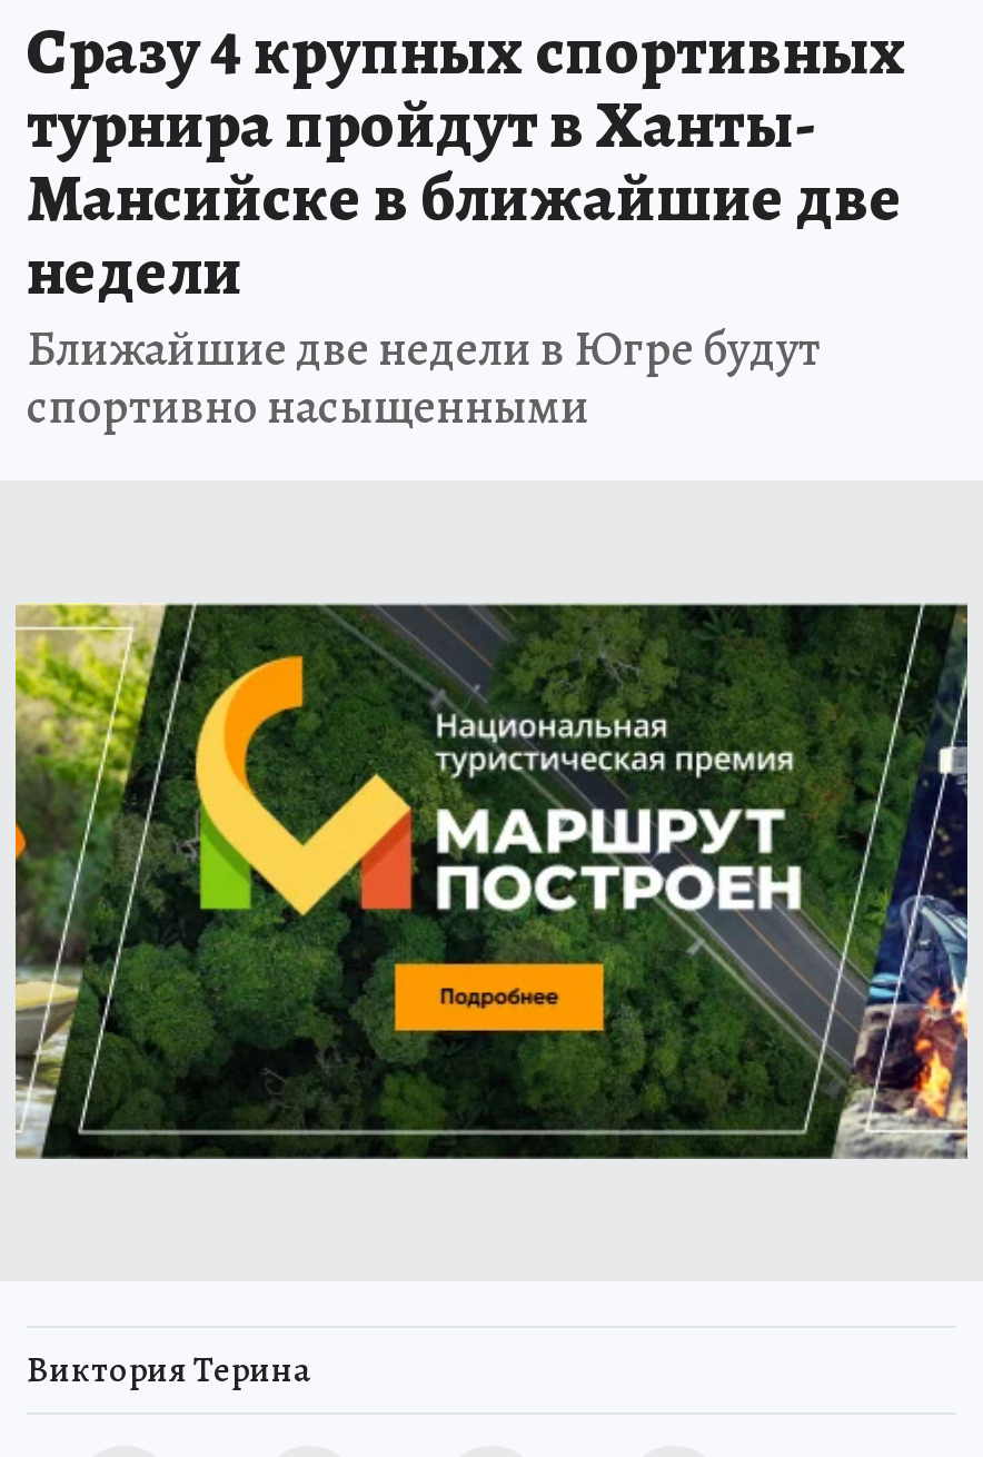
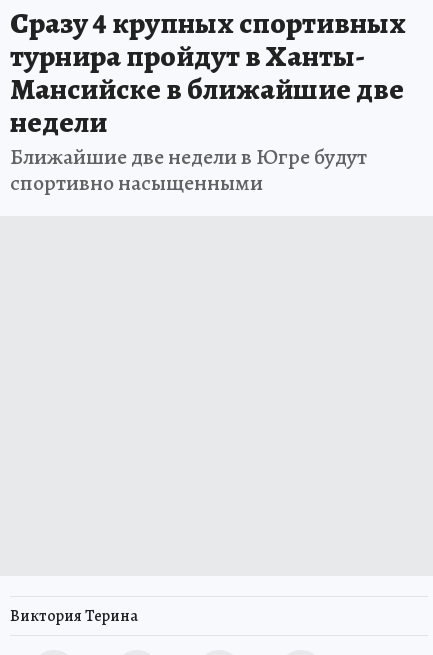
[13,601,970,1161] [image] -> none

